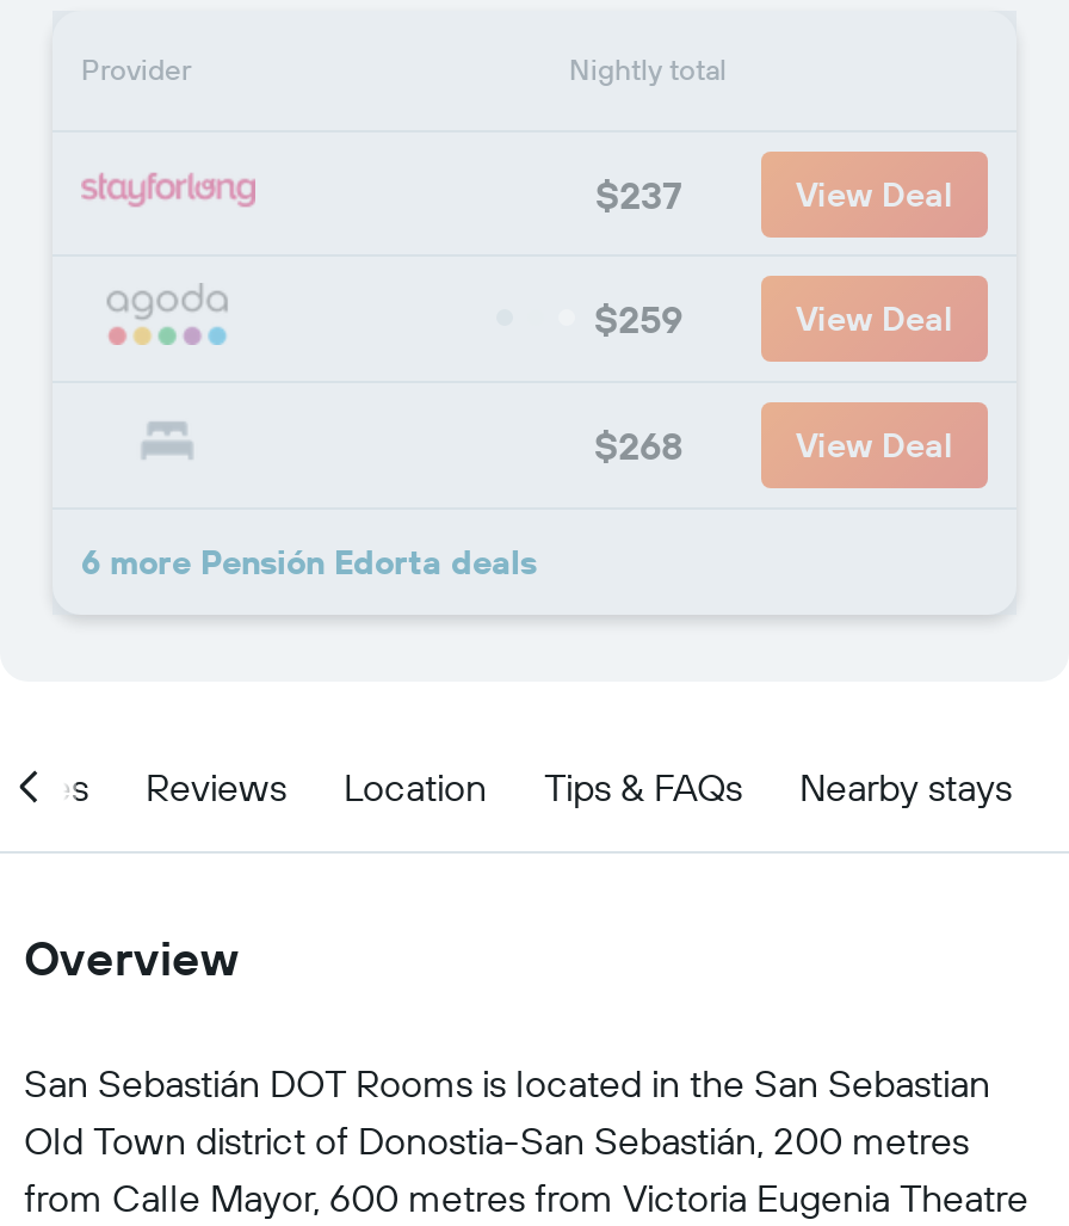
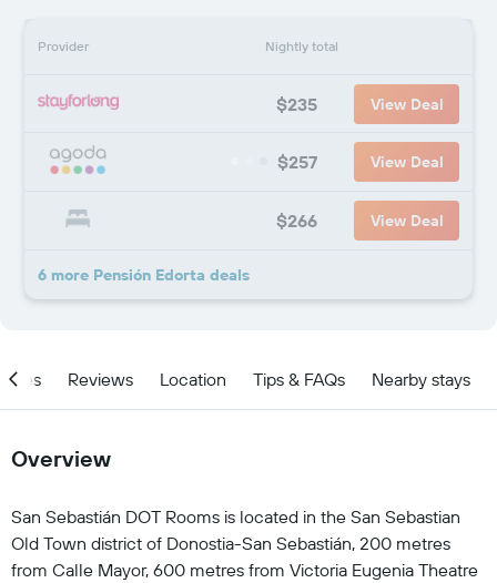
[595,170,681,217] $237 -> [276,93,317,115] $235
[594,295,682,343] $259 -> [277,151,317,173] $257
[594,421,682,469] $268 -> [276,209,317,232] $266

